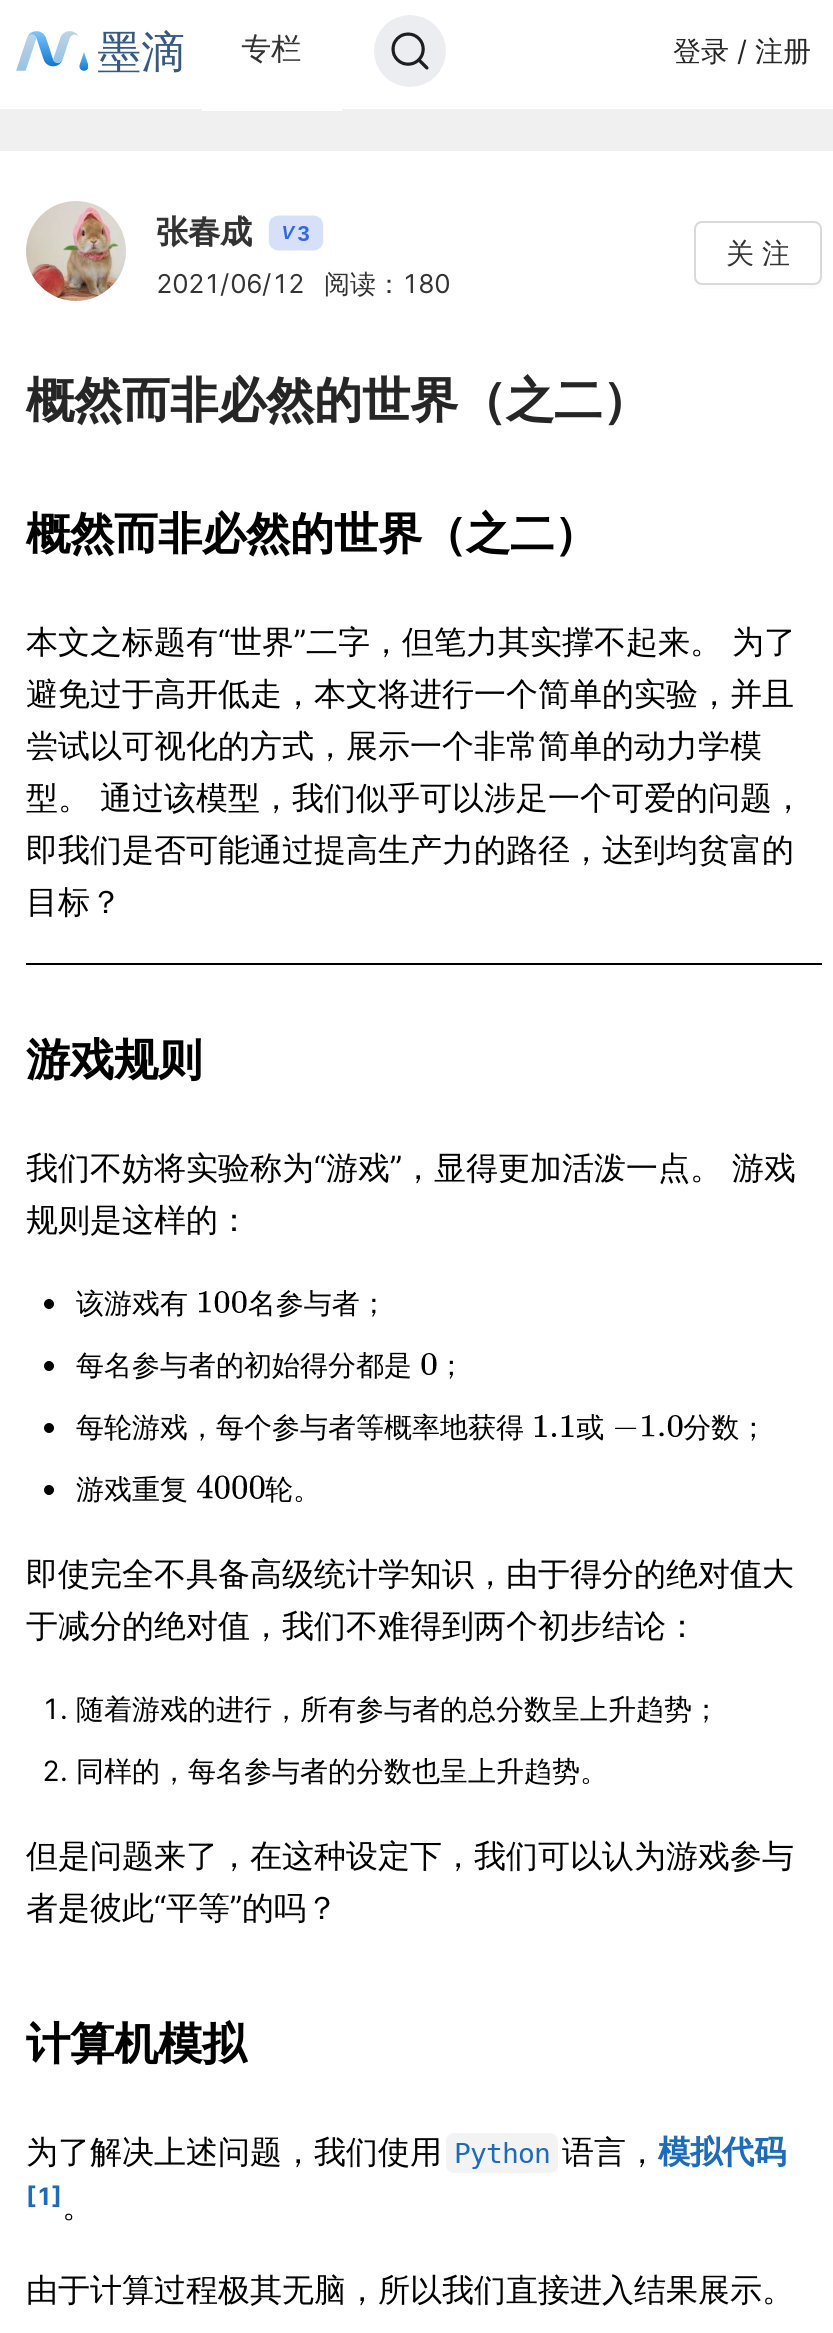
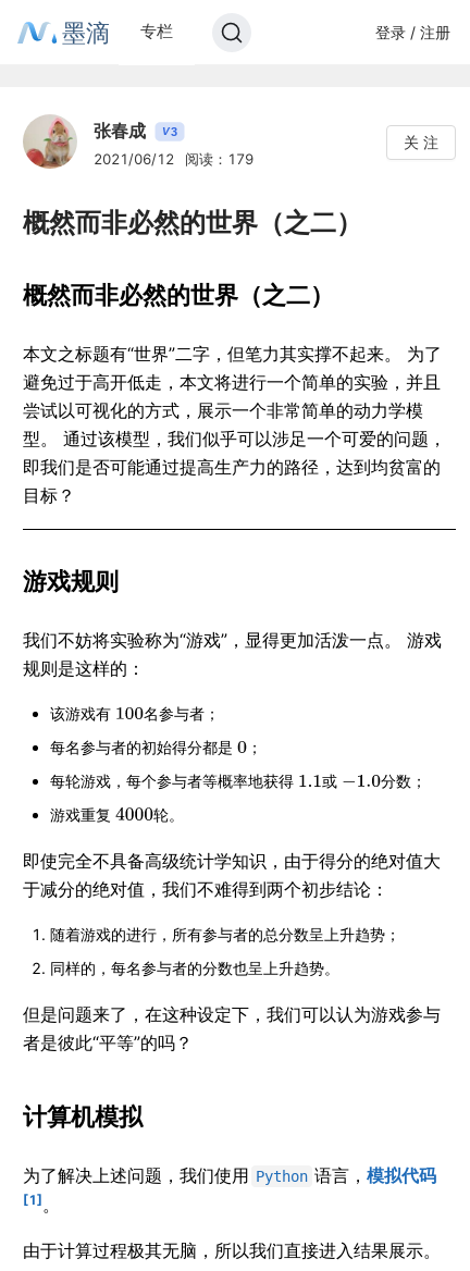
[156,267,450,299] 2021/06/12 阅读：180 -> [94,150,253,168] 2021/06/12 阅读：179

